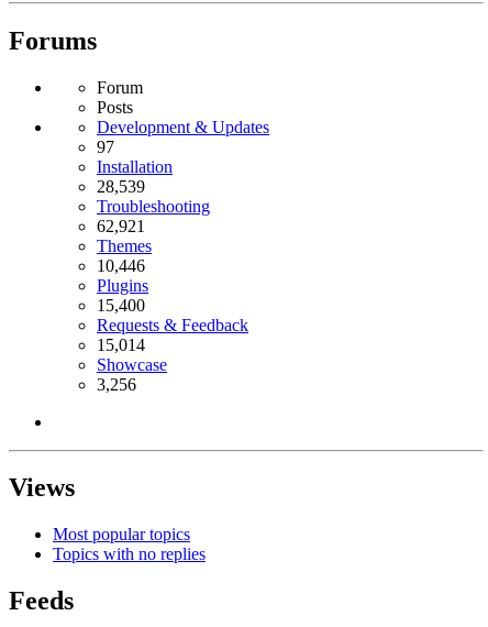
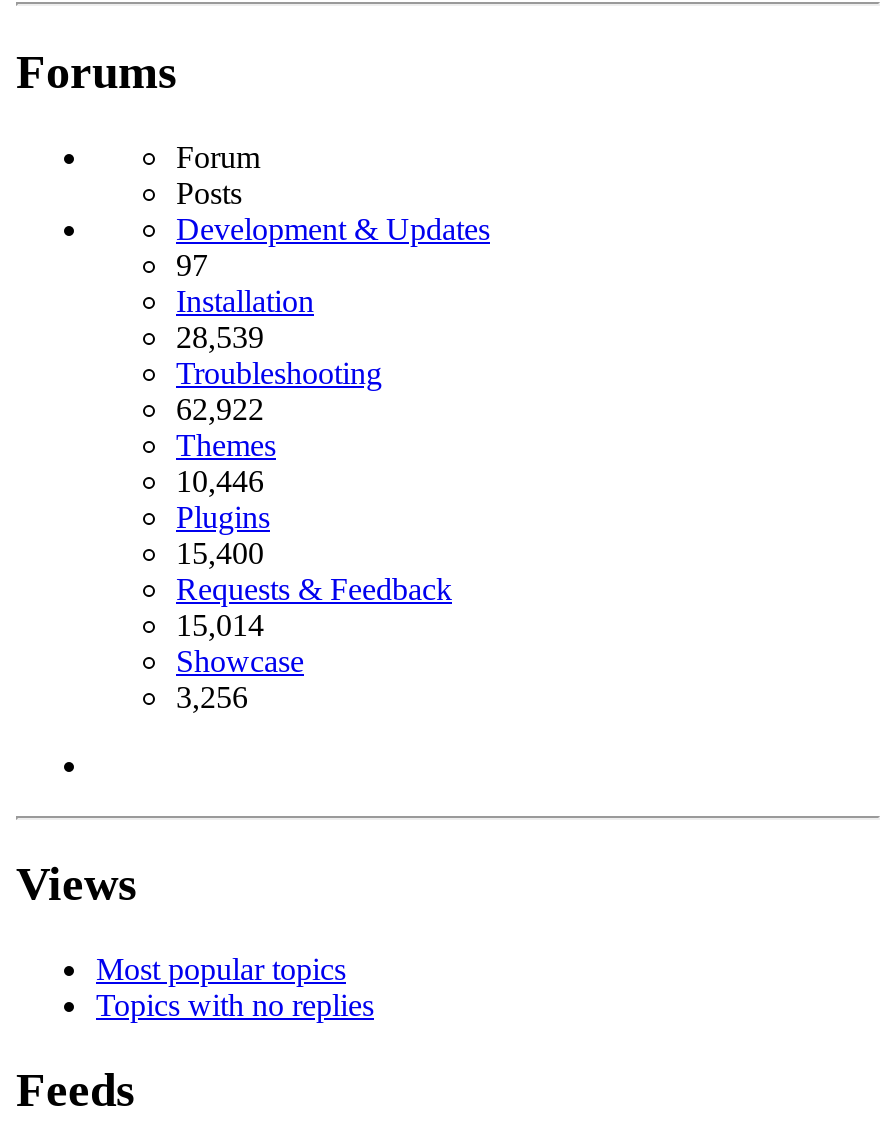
[97,216,145,235] 62,921 -> [176,391,264,425] 62,922

